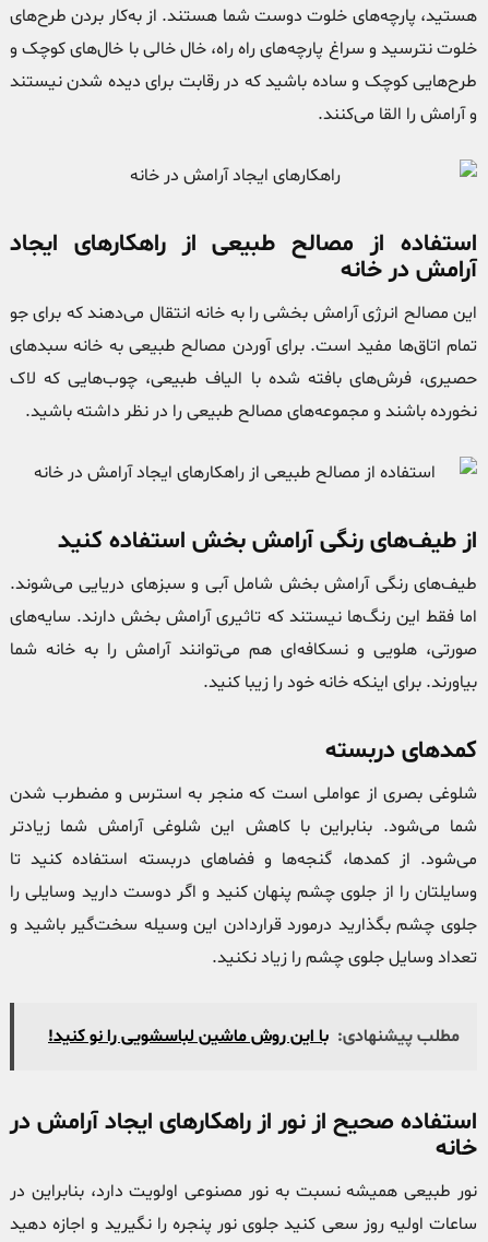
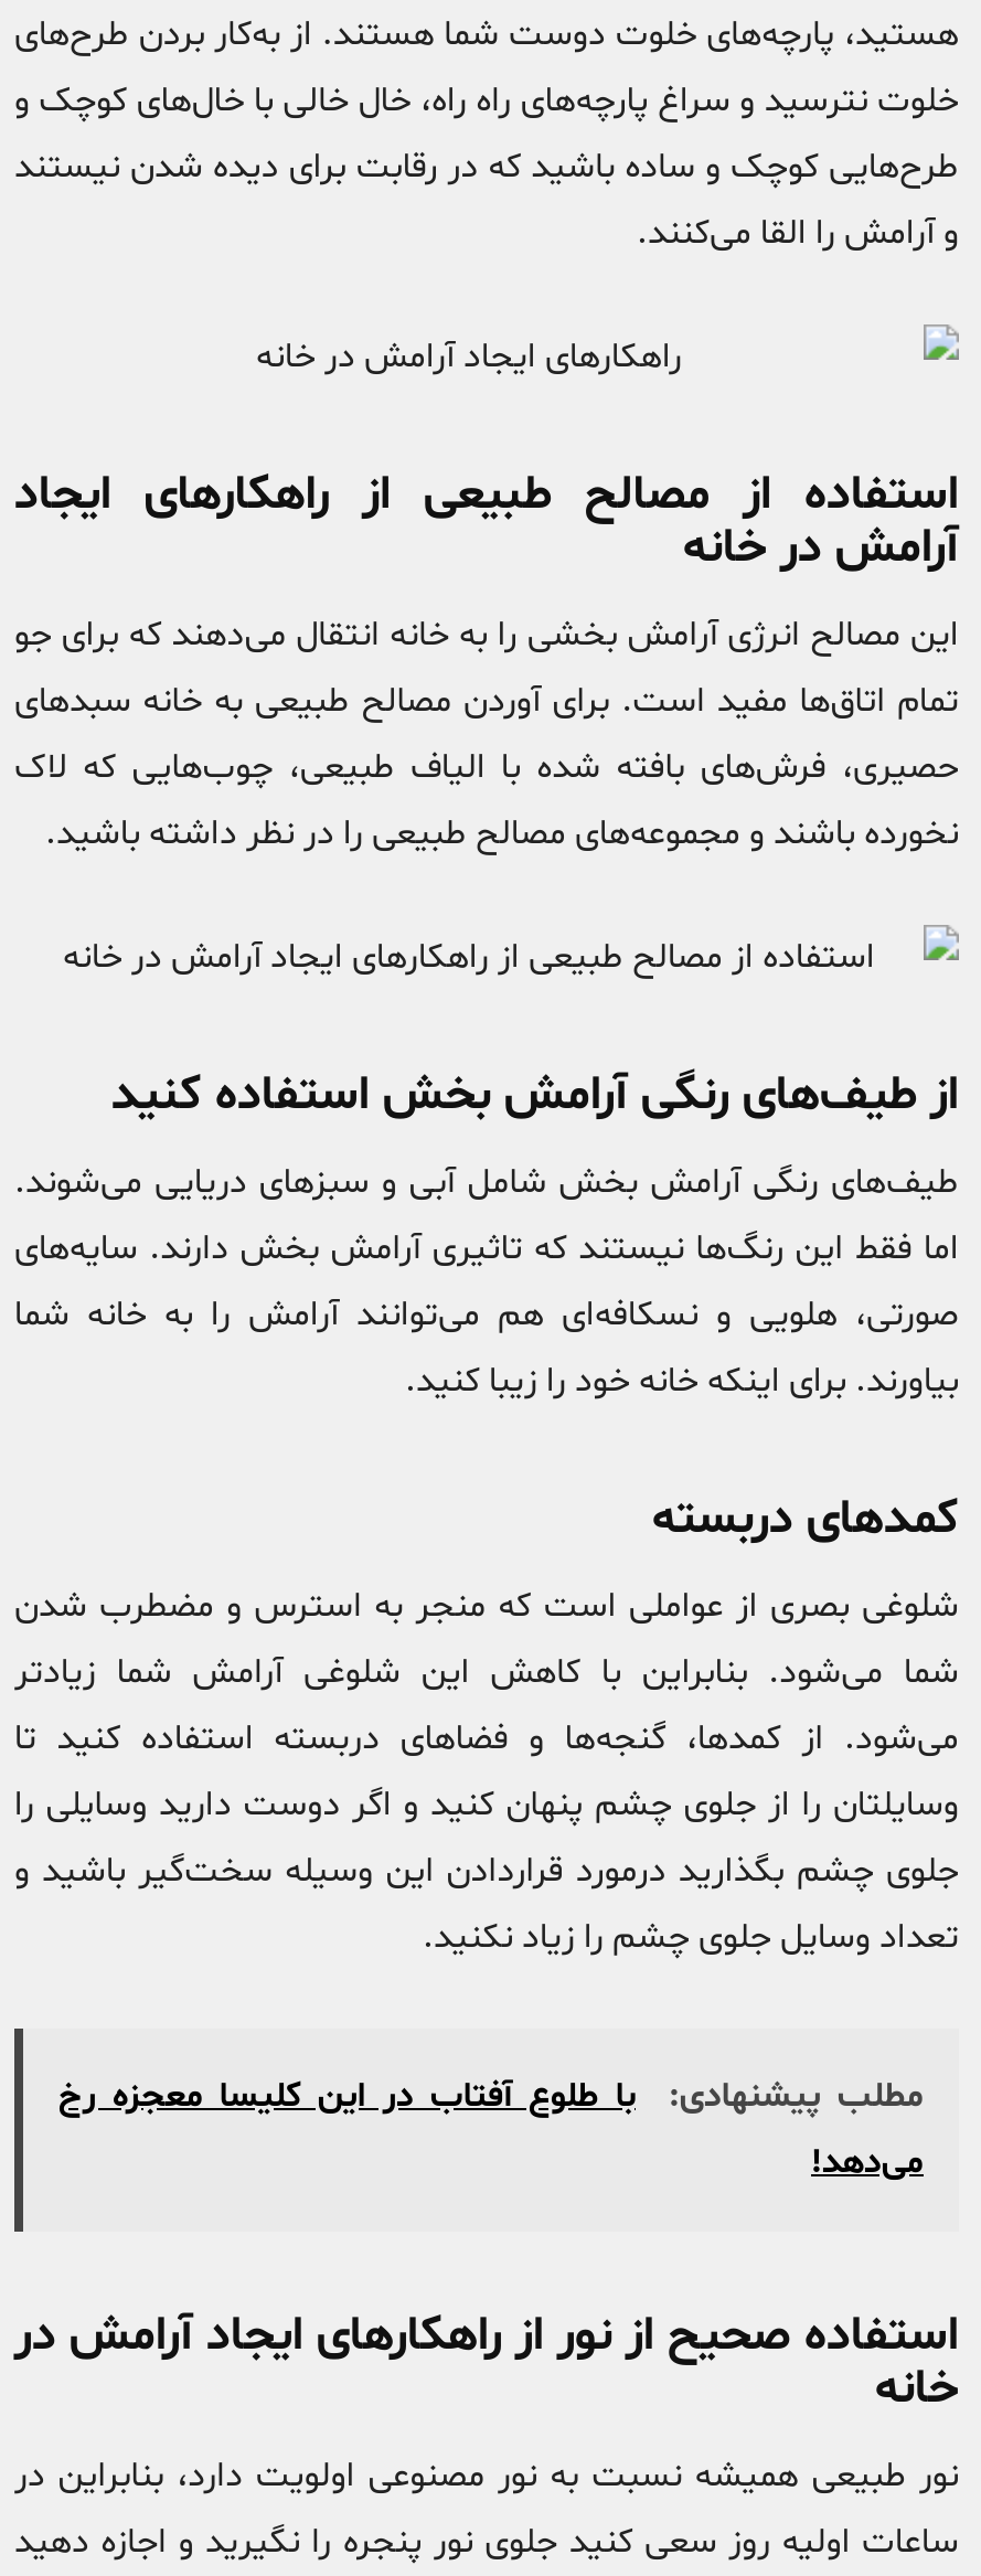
[48,1025,460,1049] مطلب پیشنهادی: با این روش ماشین لباسشویی را نو کنید! -> [58,2072,924,2186] مطلب پیشنهادی: | با طلوع آفتاب در این کلیسا معجزه‌ رخ | می‌دهد!

